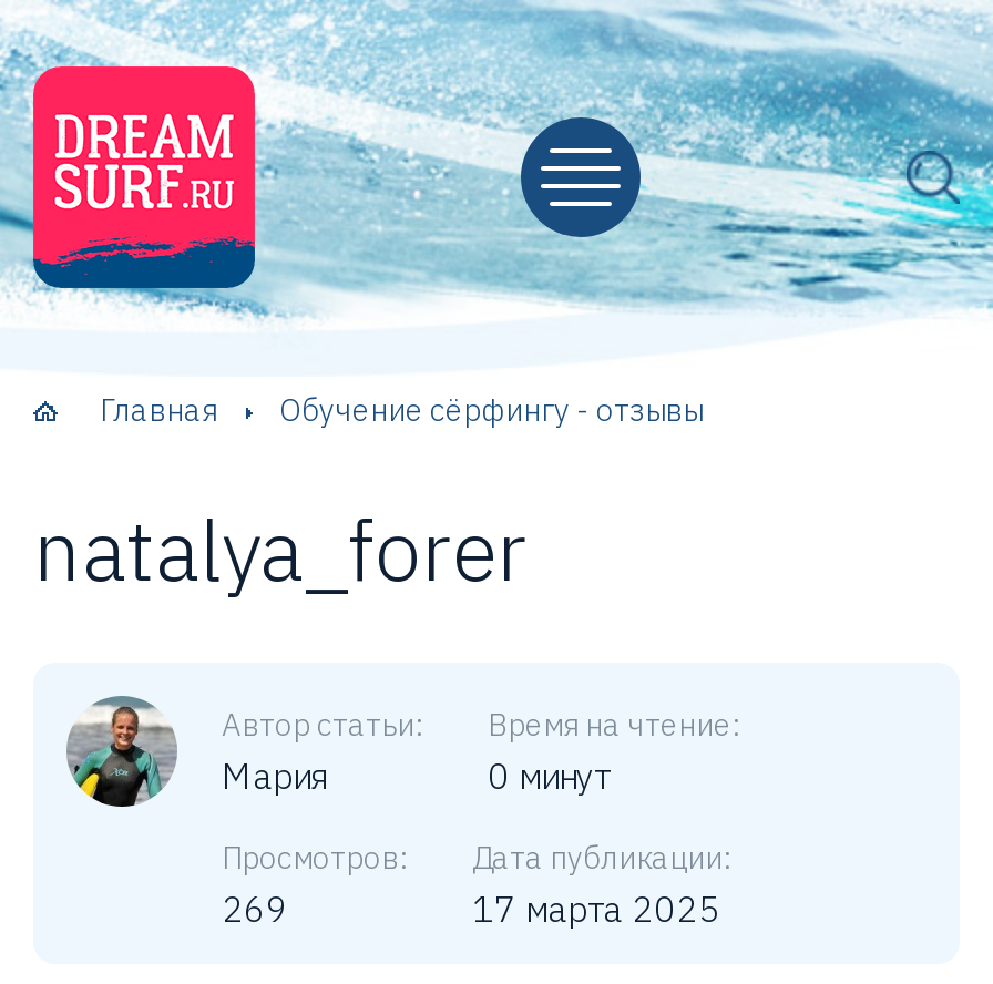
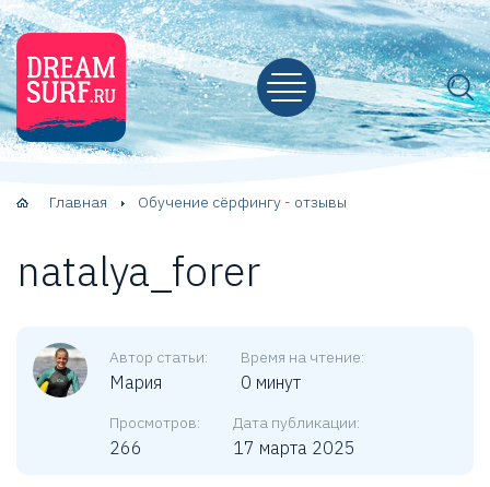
[222,886,288,931] 269 -> [109,437,142,459] 266

